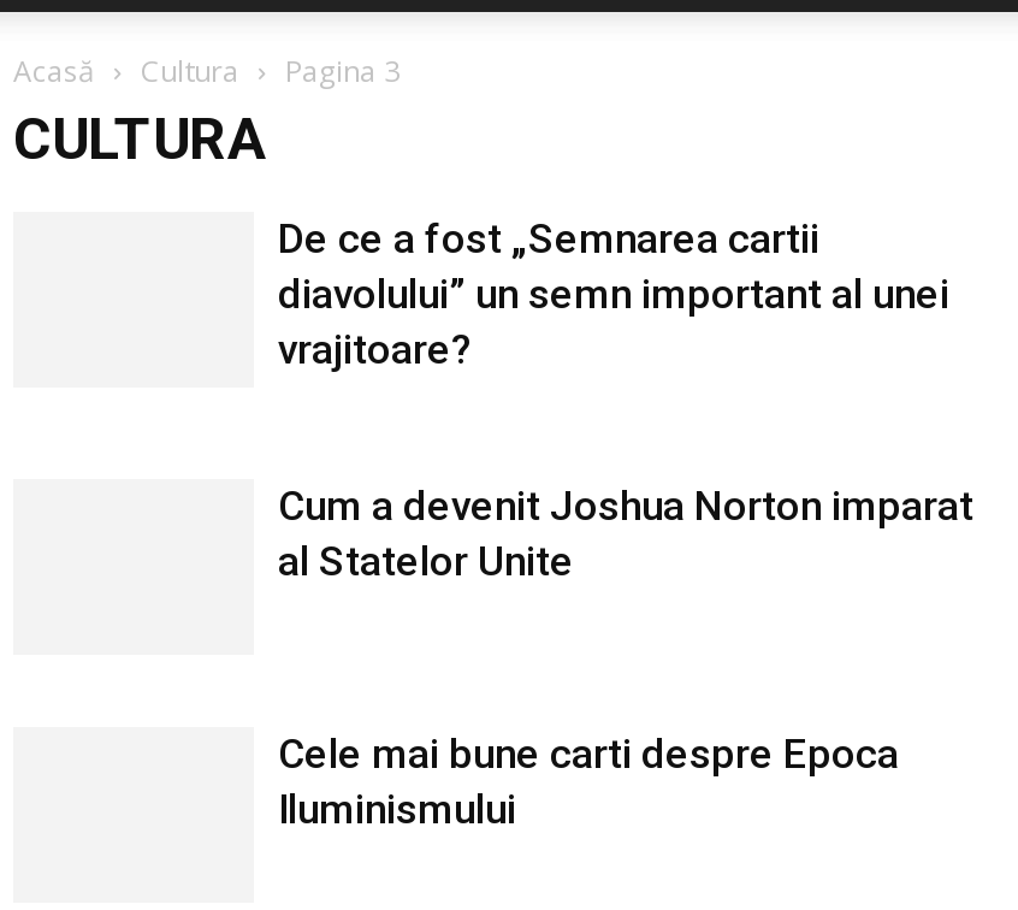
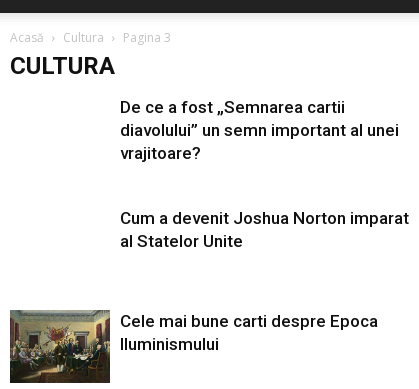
none -> [9,309,111,384] [image]

